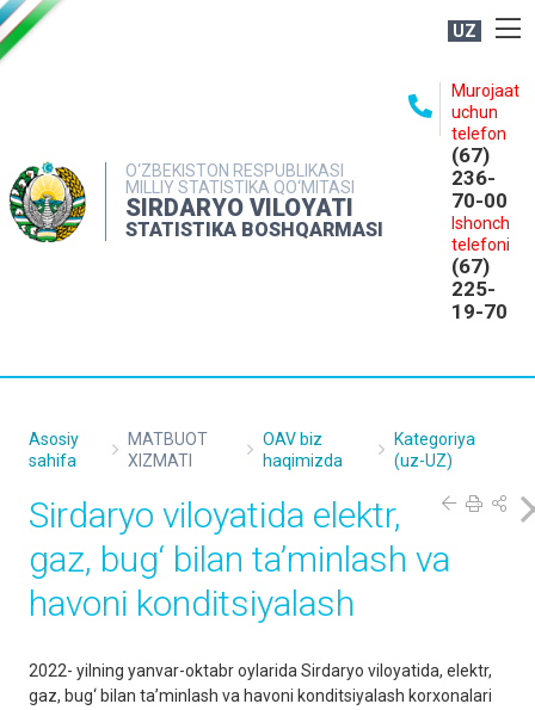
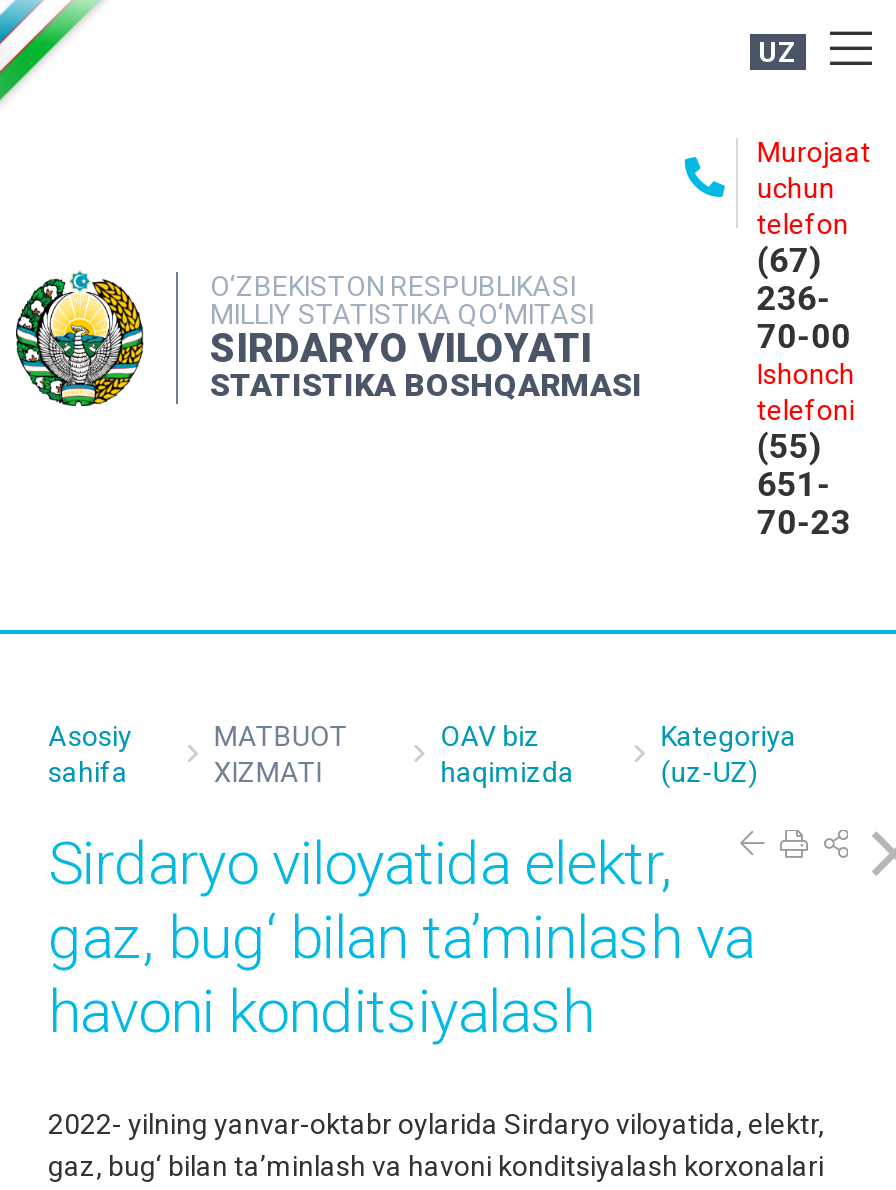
[452,254,490,278] (67) -> [757,426,821,466] (55)
[452,277,496,301] 225- -> [757,464,831,504] 651-
[452,300,508,323] 19-70 -> [757,502,851,542] 70-23

